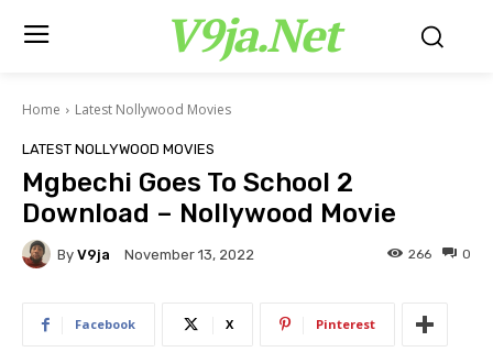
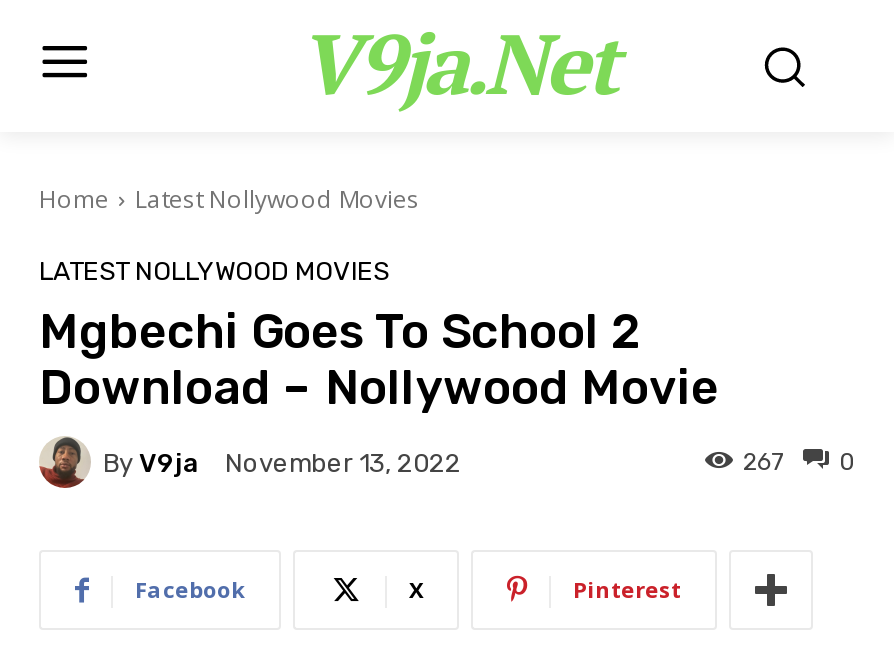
[408,246,471,262] 266 0 -> [743,448,855,476] 267 0

